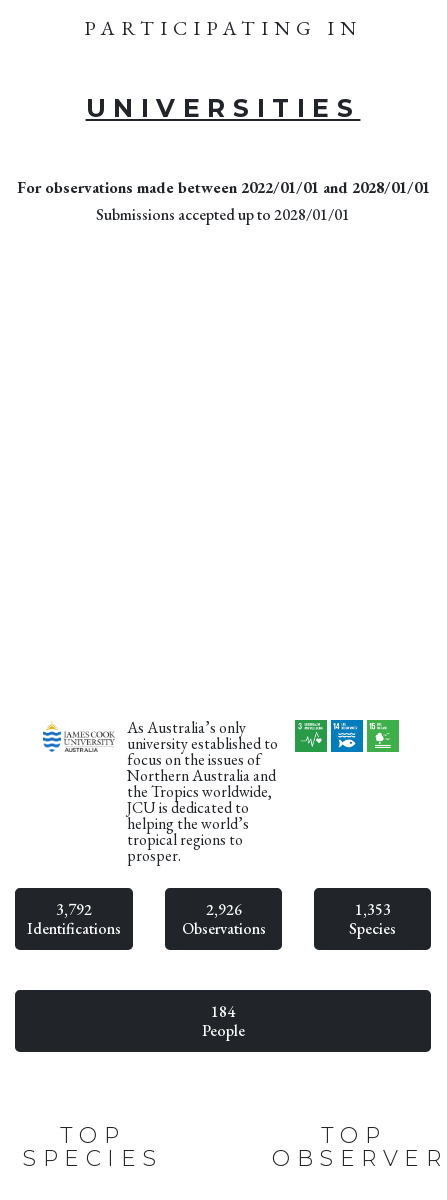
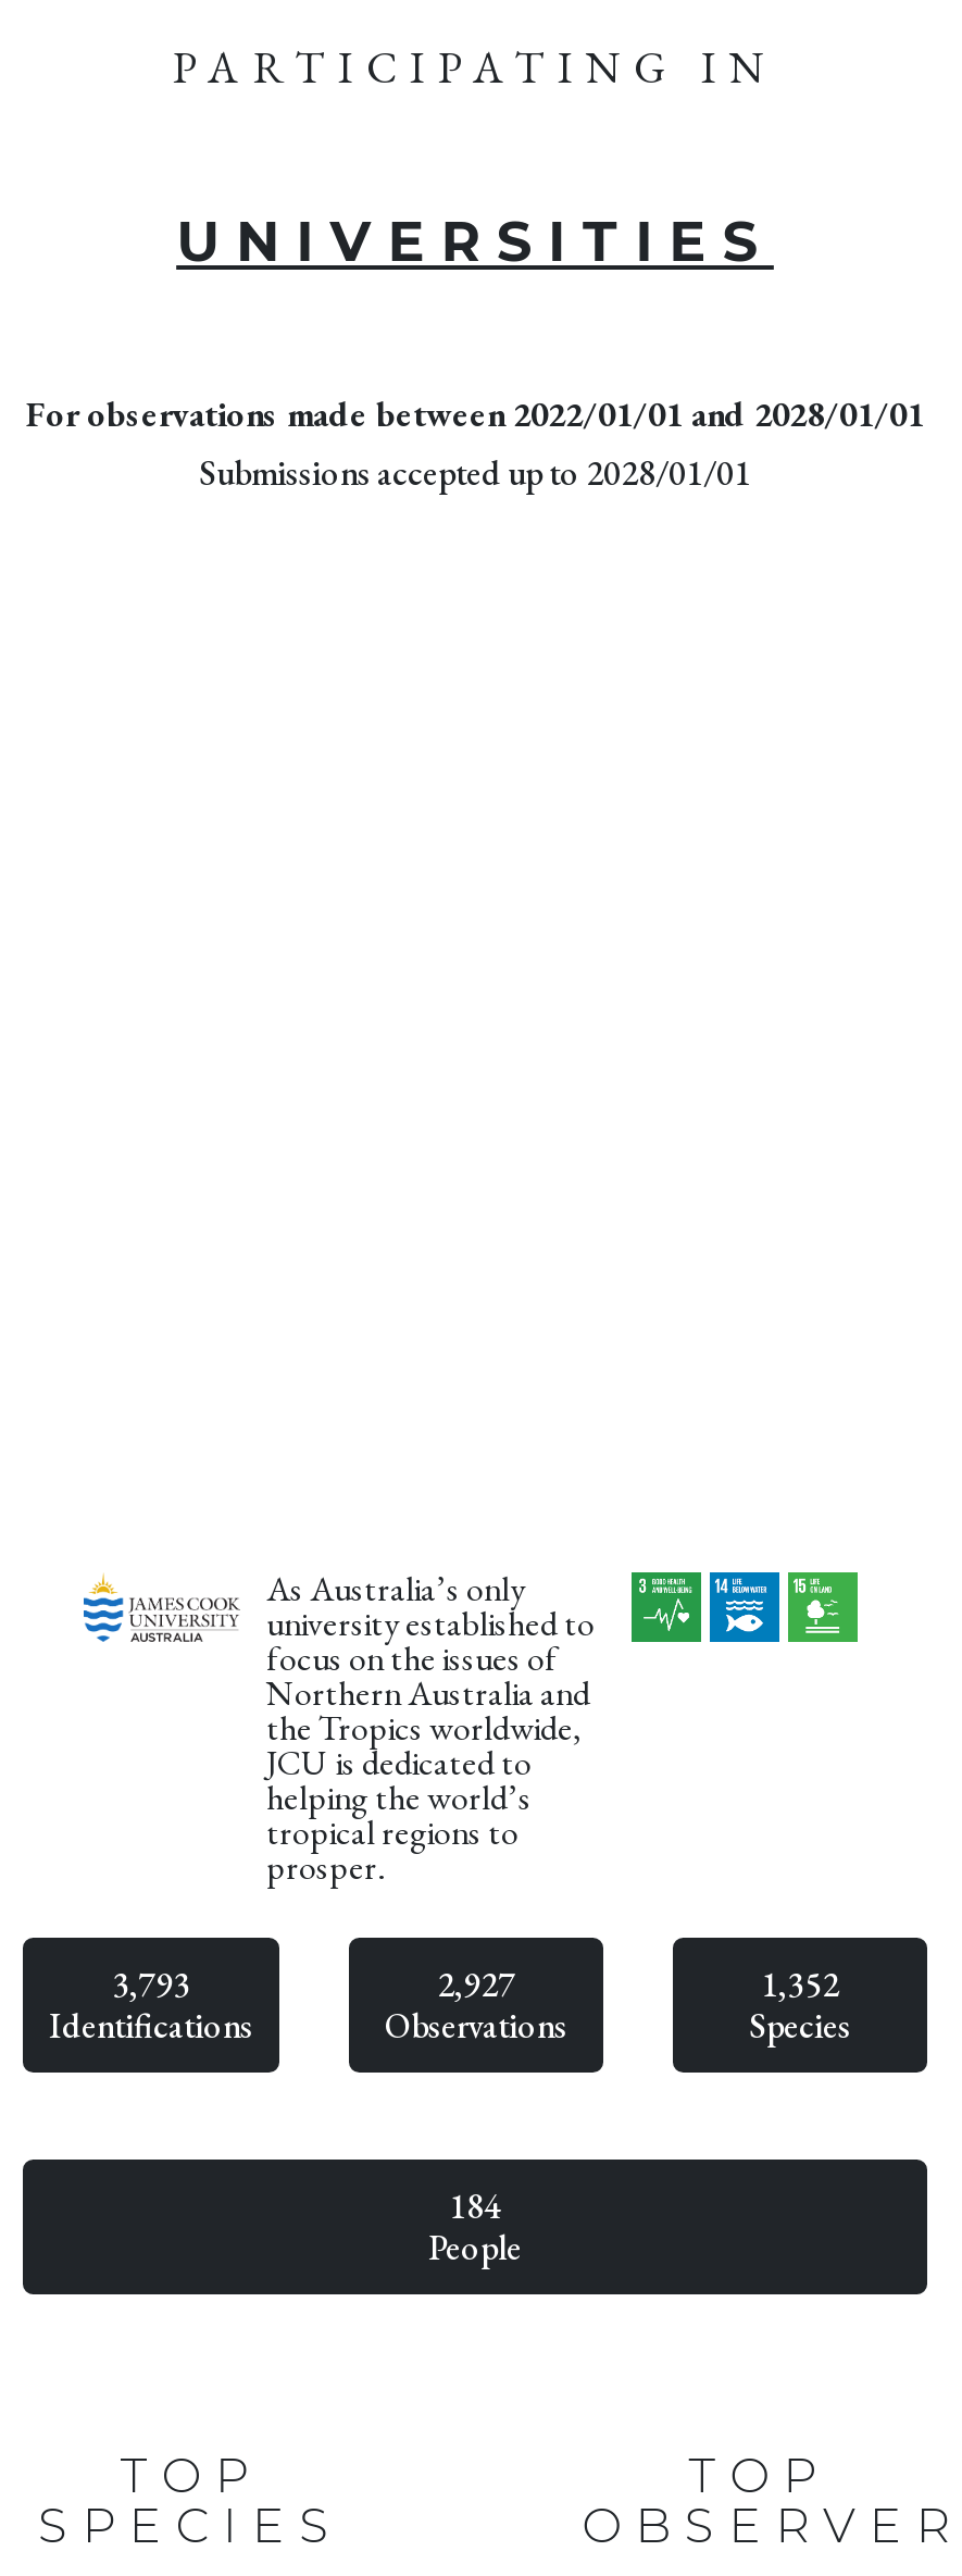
[56,899,92,920] 3,792 -> [112,1962,190,2007] 3,793
[205,899,241,920] 2,926 -> [437,1962,515,2007] 2,927
[354,899,390,920] 1,353 -> [761,1962,839,2007] 1,352

